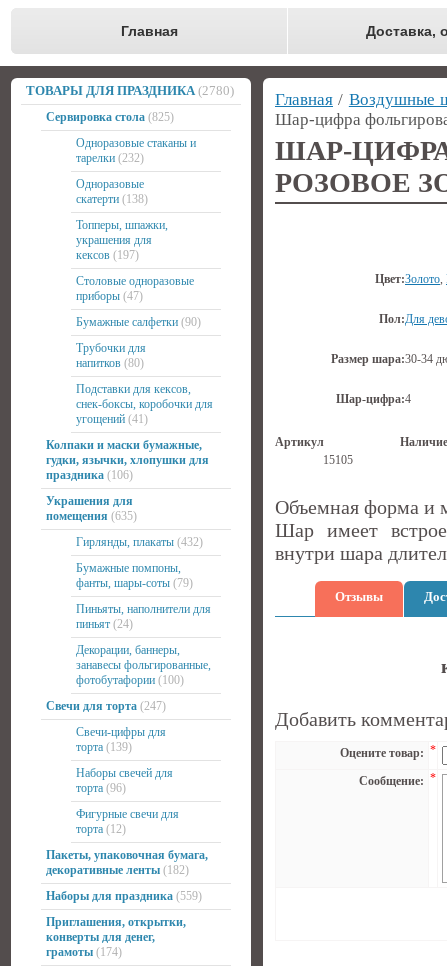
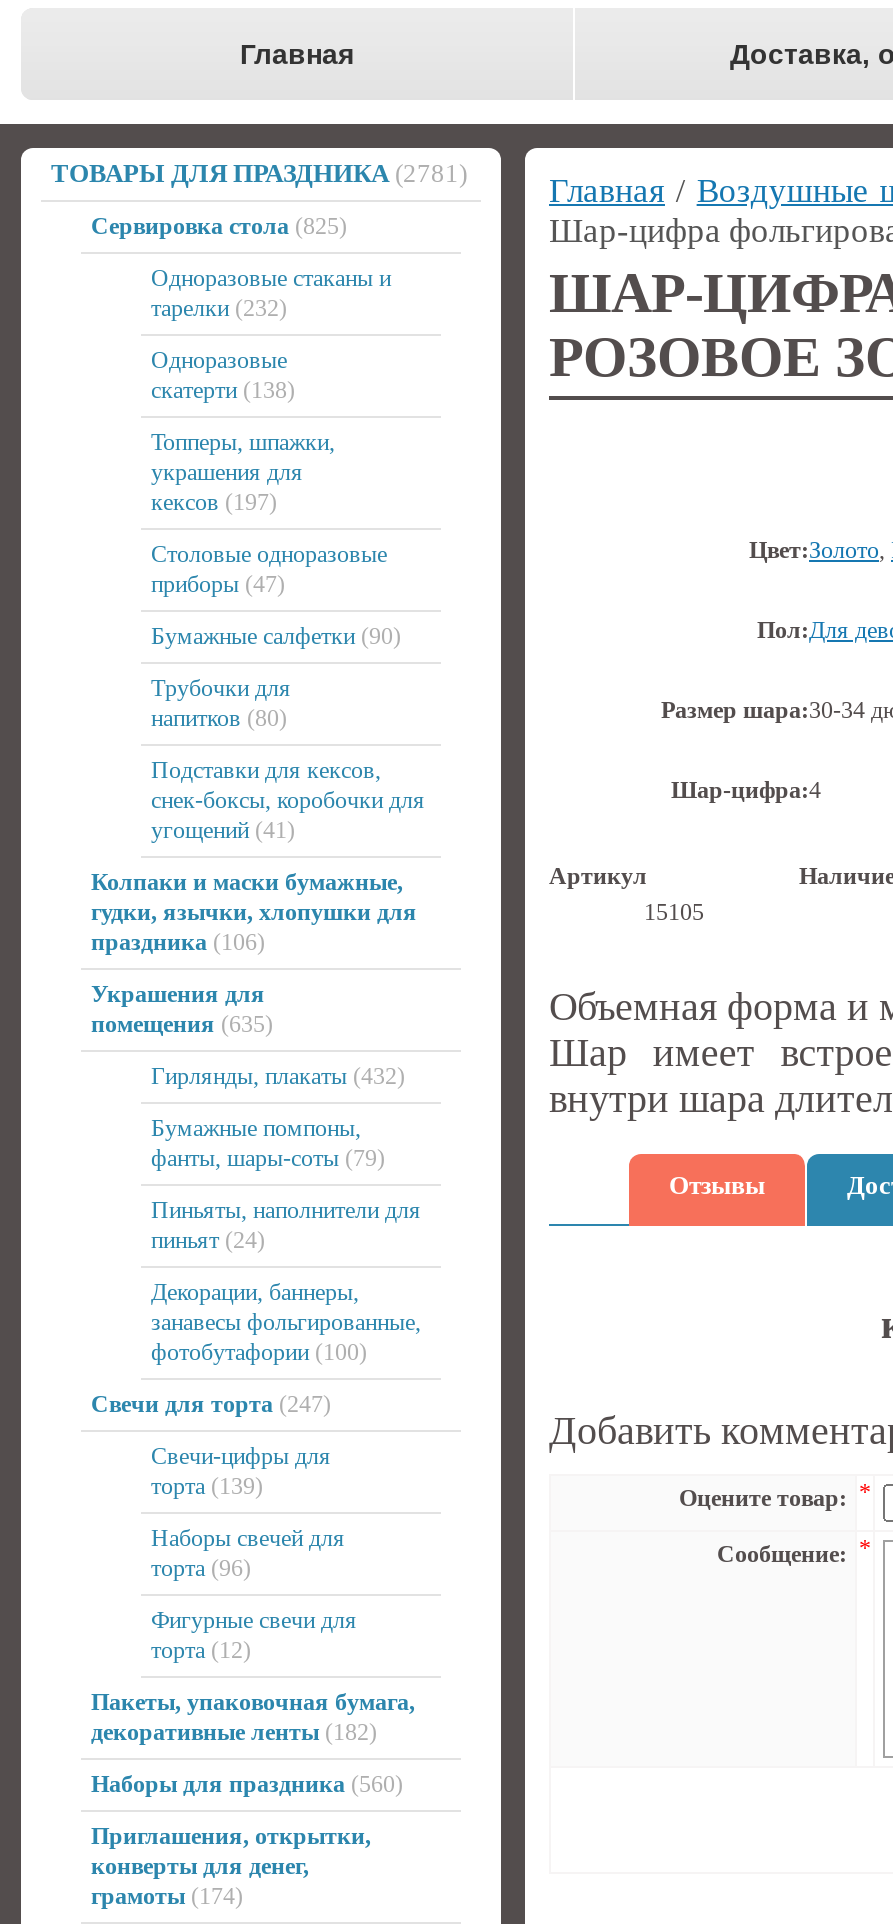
[26,83,234,98] ТОВАРЫ ДЛЯ ПРАЗДНИКА (2780) -> [51,158,467,188] ТОВАРЫ ДЛЯ ПРАЗДНИКА (2781)
[46,889,202,903] Наборы для праздника (559) -> [91,1770,403,1798] Наборы для праздника (560)

